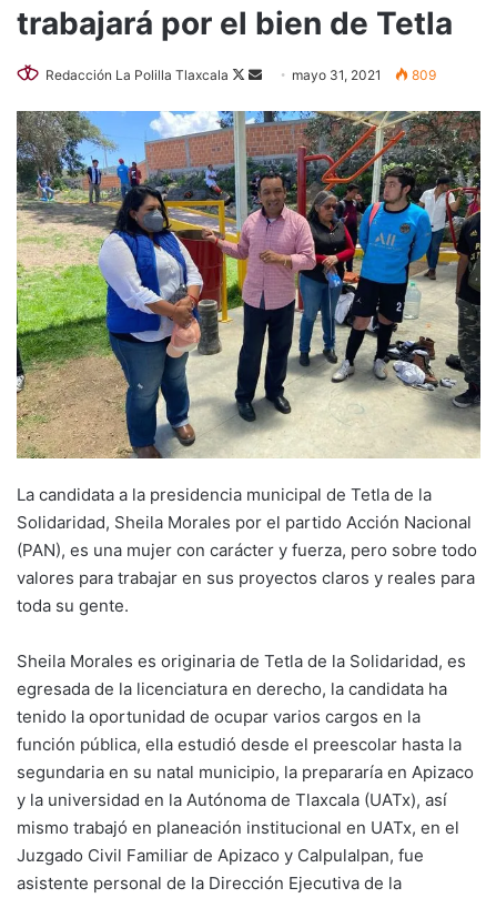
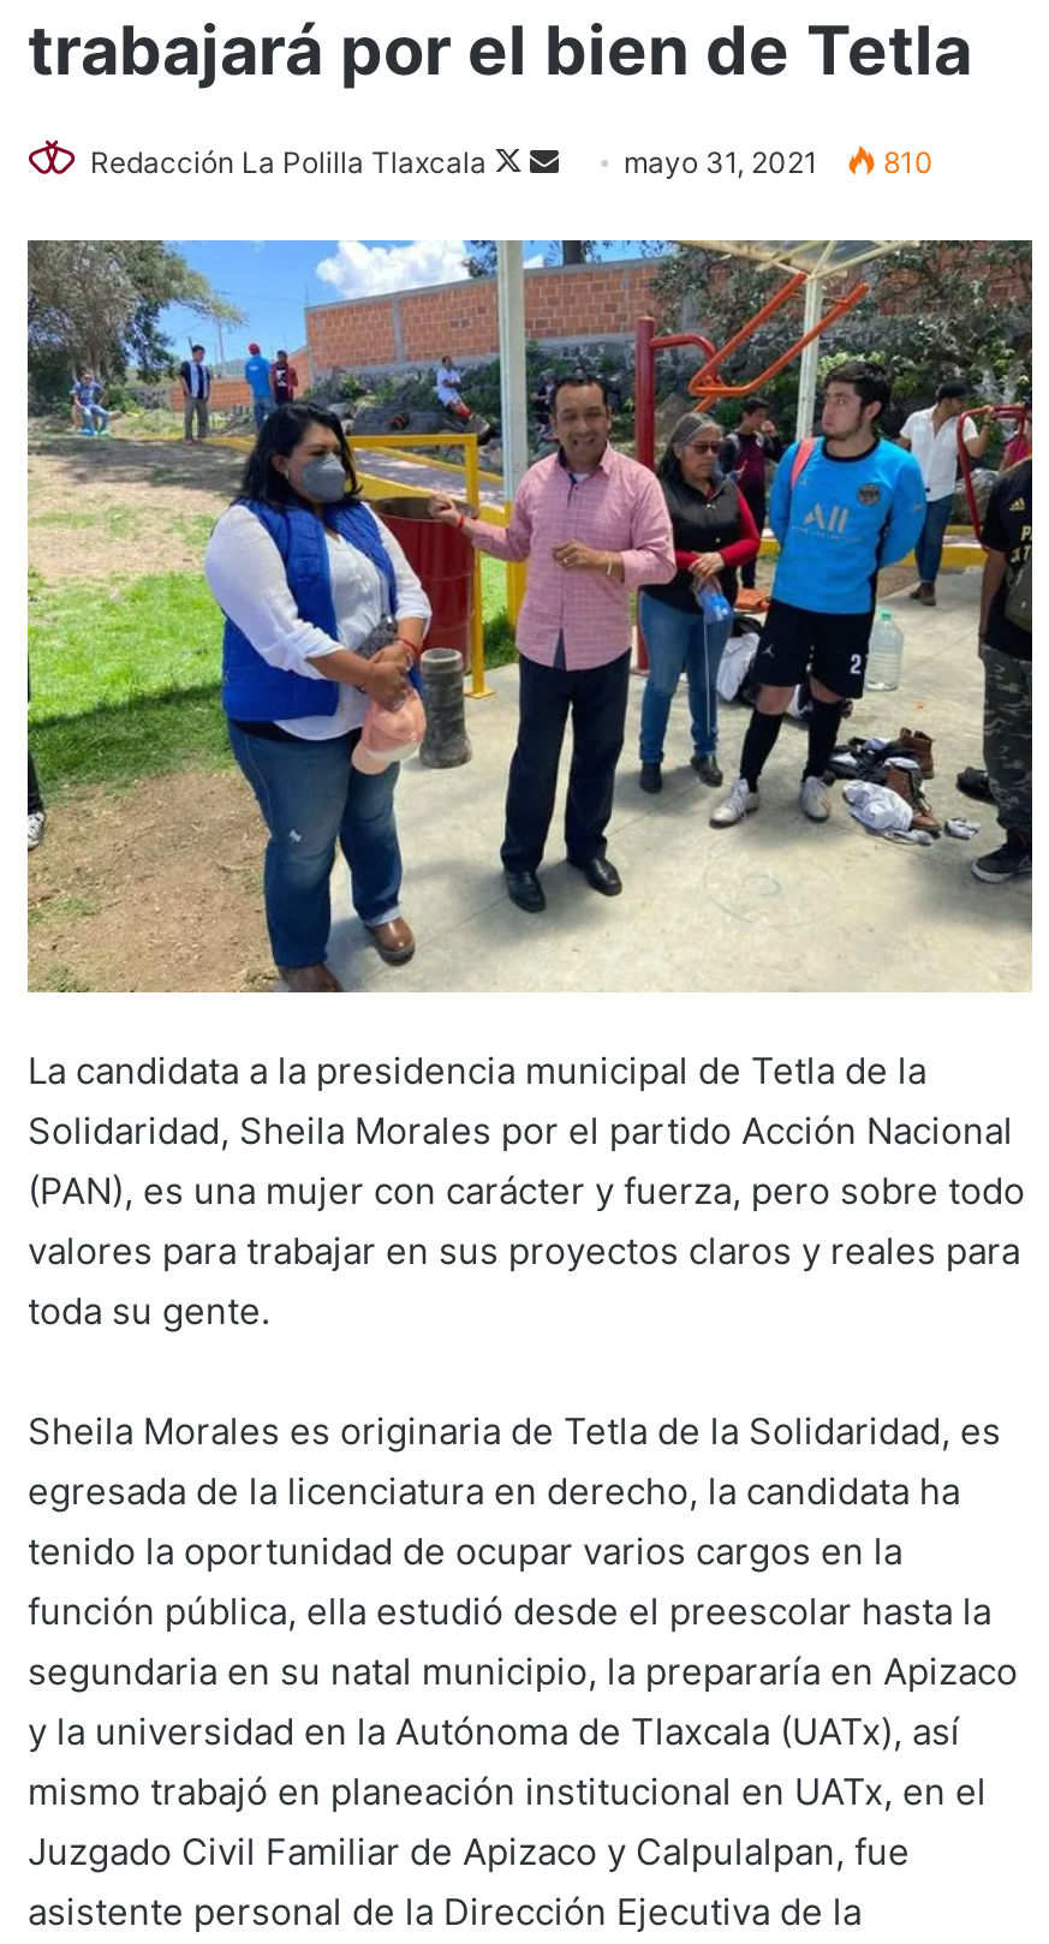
[408,66,436,83] 809 -> [876,143,934,179] 810

